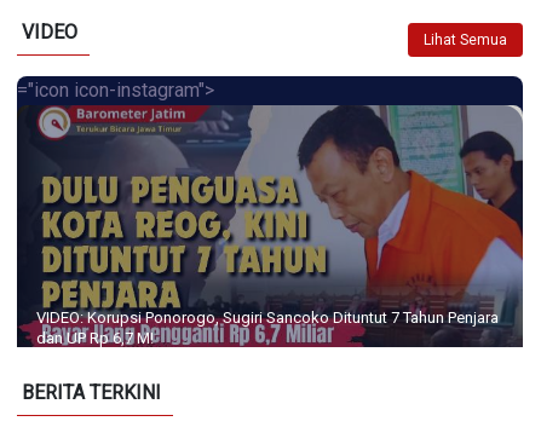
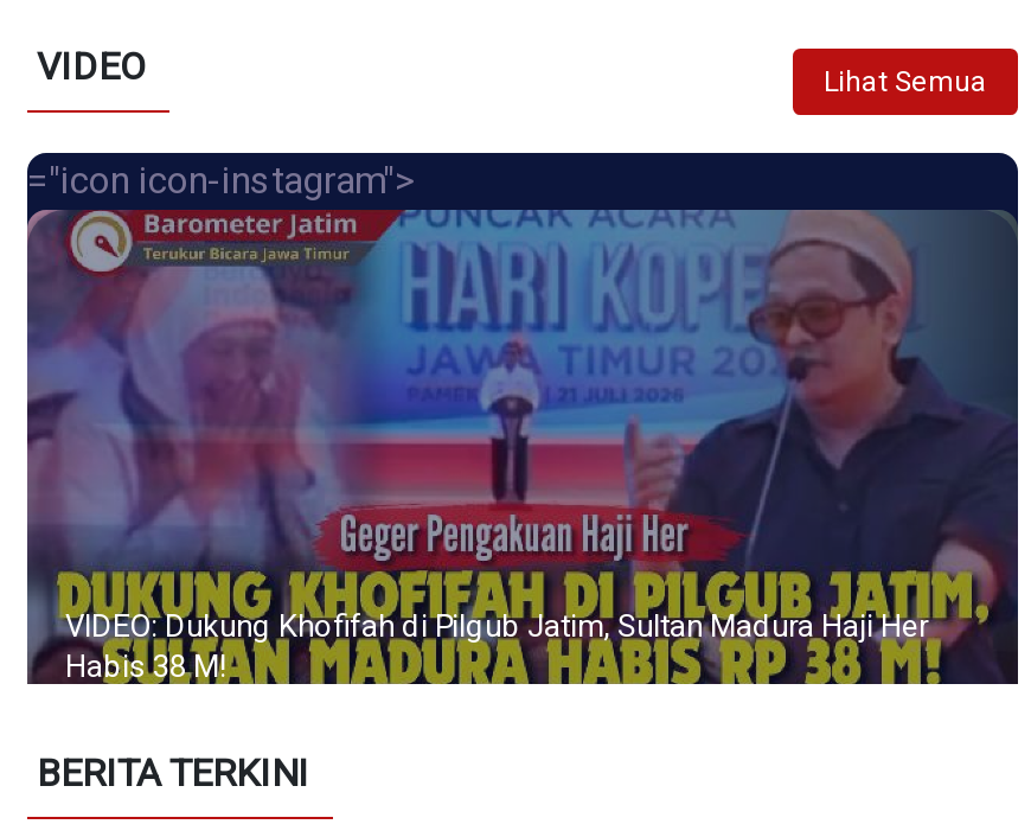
[16,105,523,348] [image] | VIDEO: Korupsi Ponorogo, Sugiri Sancoko Dituntut 7 Tahun Penjara | dan UP Rp 6,7 M! -> [25,207,1018,686] [image] | VIDEO: Dukung Khofifah di Pilgub Jatim, Sultan Madura Haji Her | Habis 38 M!

